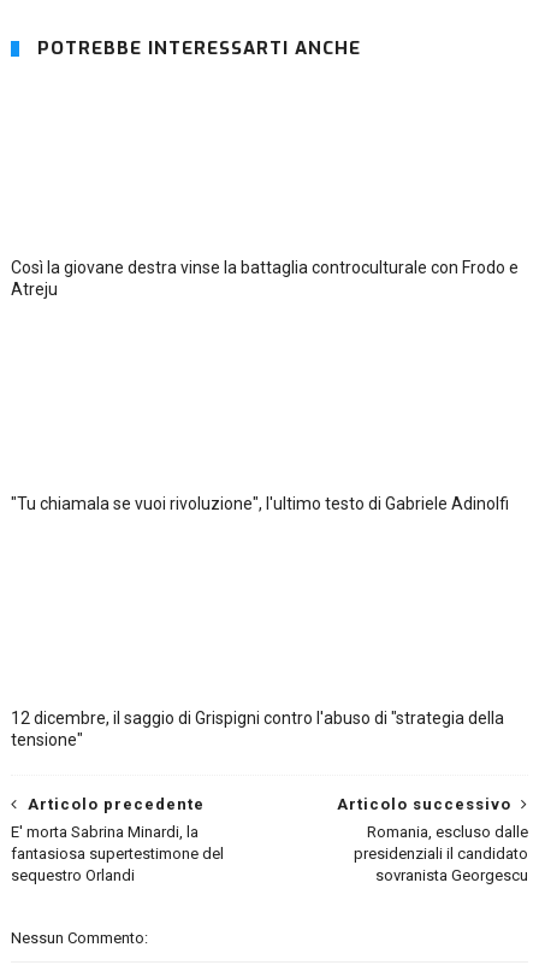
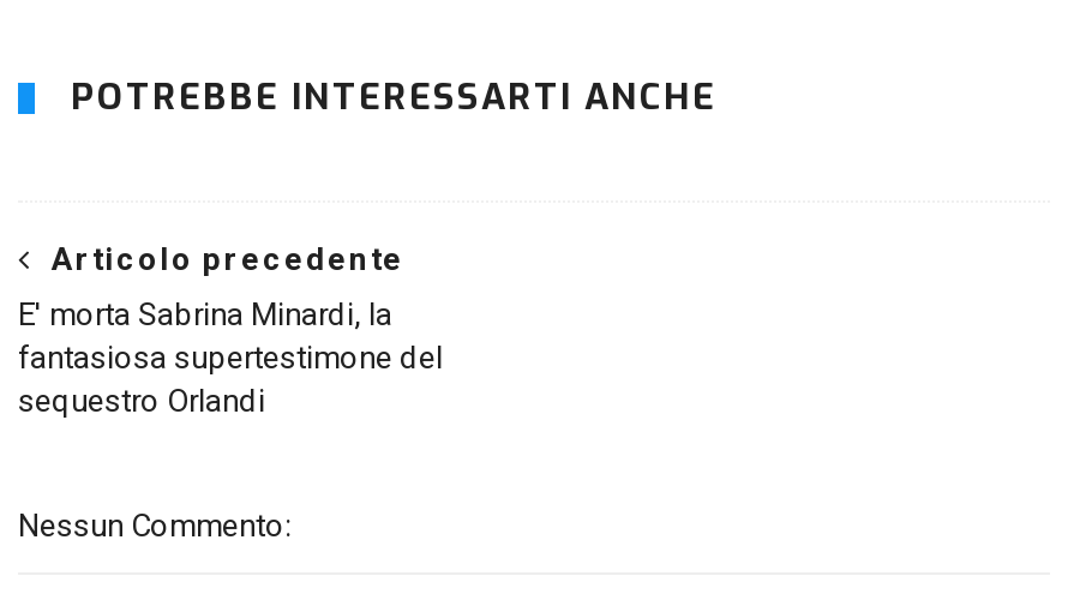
[11,257,519,298] Così la giovane destra vinse la battaglia controculturale con Frodo e | Atreju -> none
[11,493,509,513] "Tu chiamala se vuoi rivoluzione", l'ultimo testo di Gabriele Adinolfi -> none
[11,708,528,884] 12 dicembre, il saggio di Grispigni contro l'abuso di "strategia della | tensione" | Articolo successivo | Romania, escluso dalle | presidenziali il candidato | sovranista Georgescu -> none

